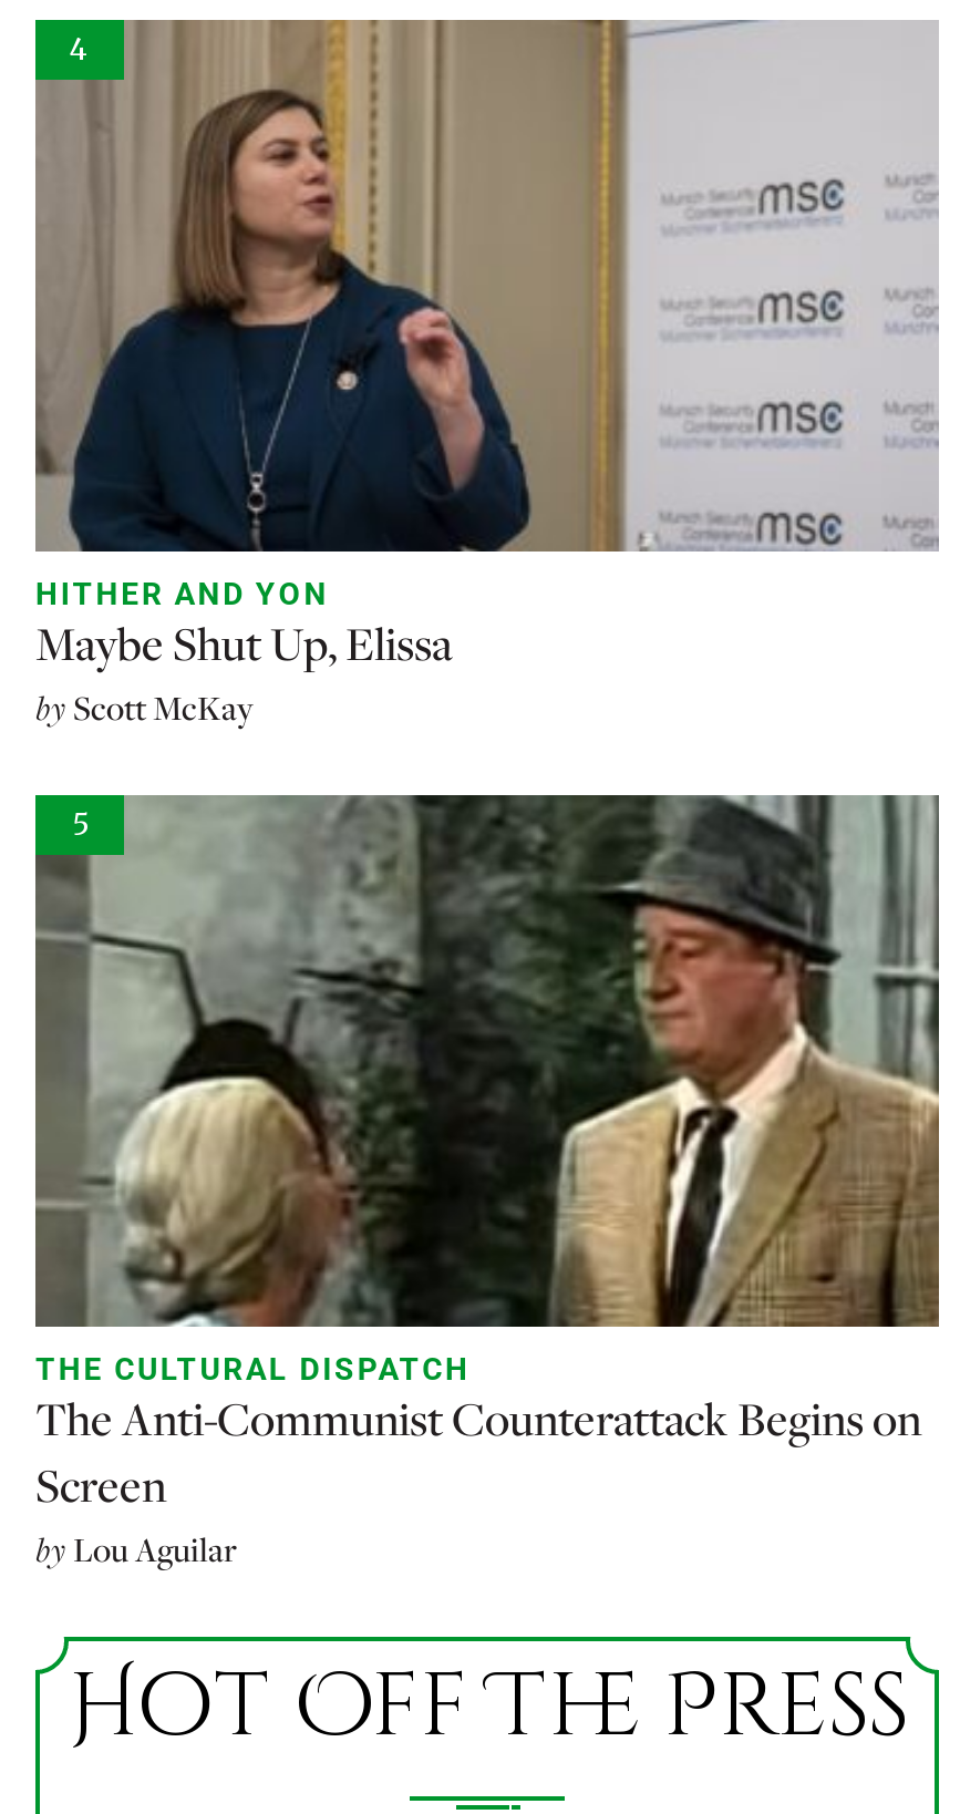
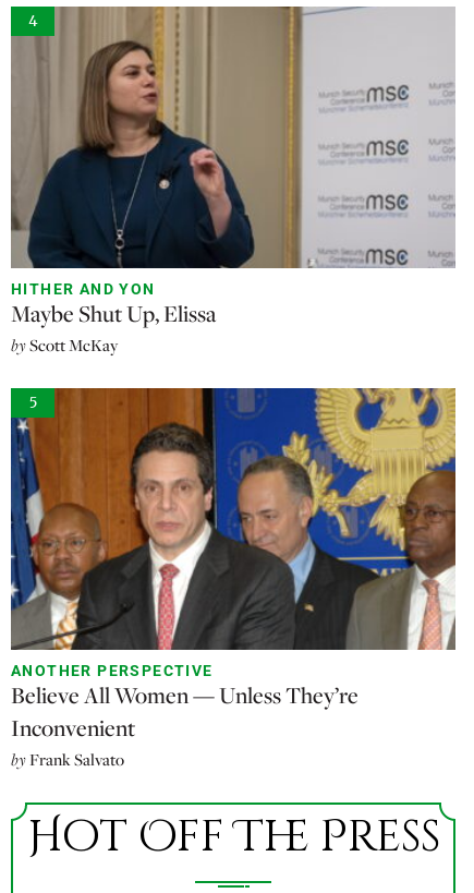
[33,793,941,1570] [image] | THE CULTURAL DISPATCH | The Anti-Communist Counterattack Begins on | Screen | by Lou Aguilar -> [10,387,457,770] [image] | ANOTHER PERSPECTIVE | Believe All Women — Unless They’re | Inconvenient | by Frank Salvato

